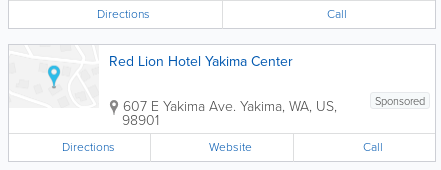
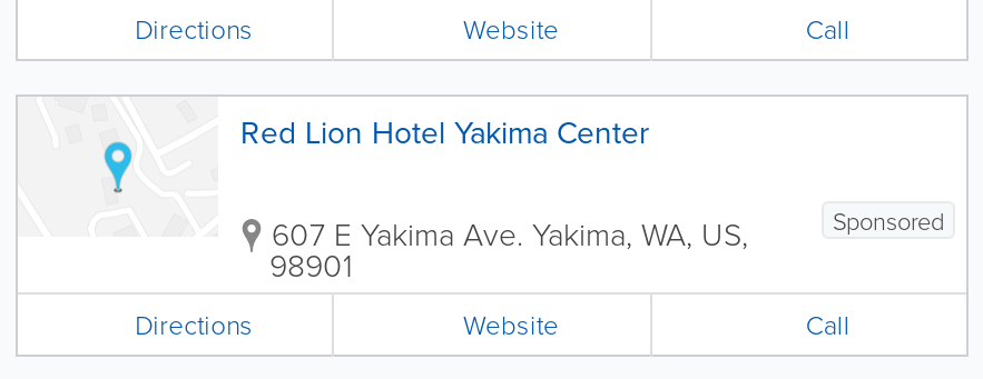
none -> [463,10,559,48] Website

